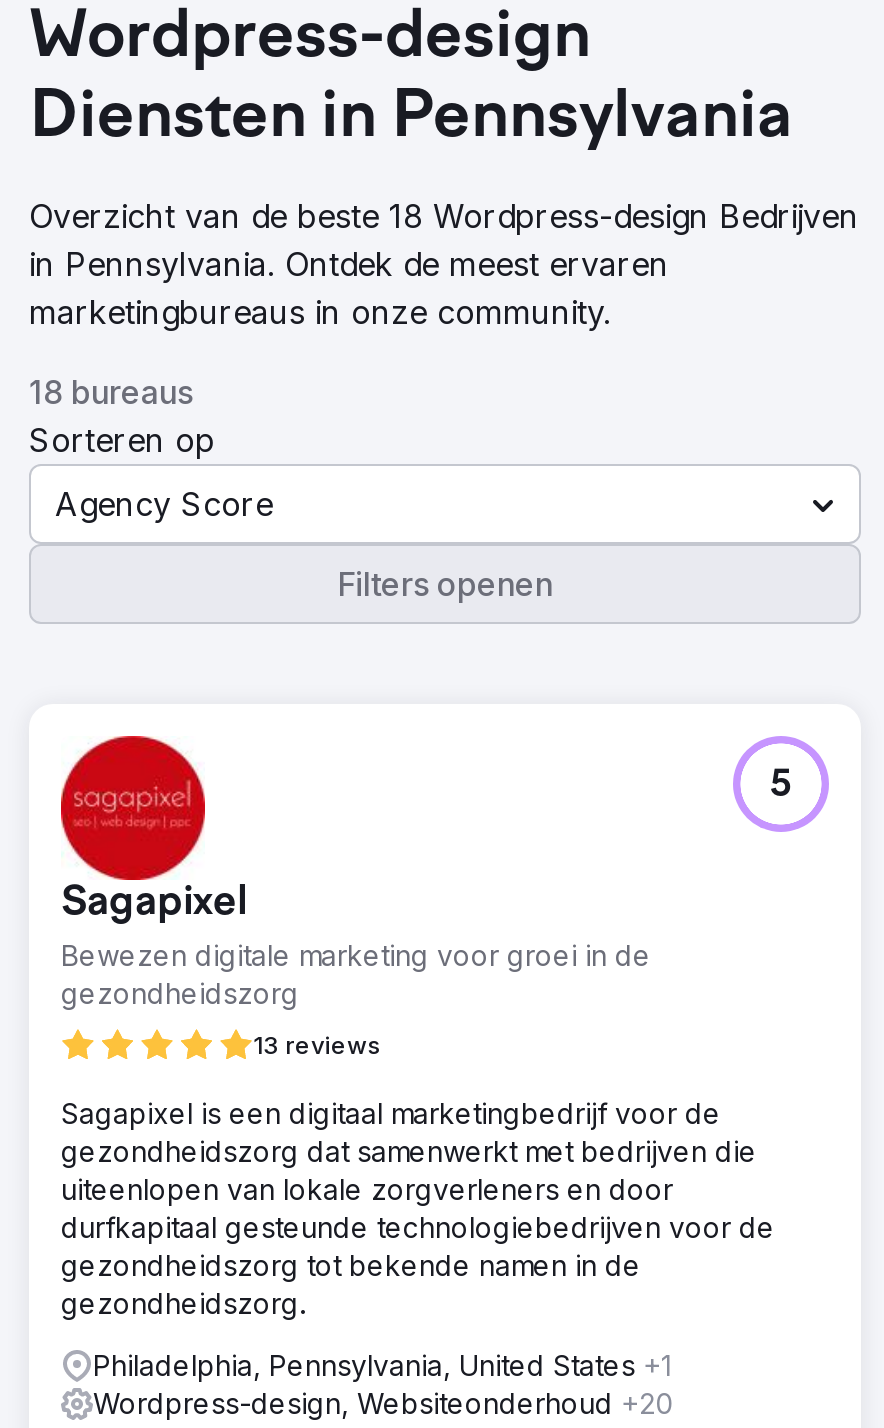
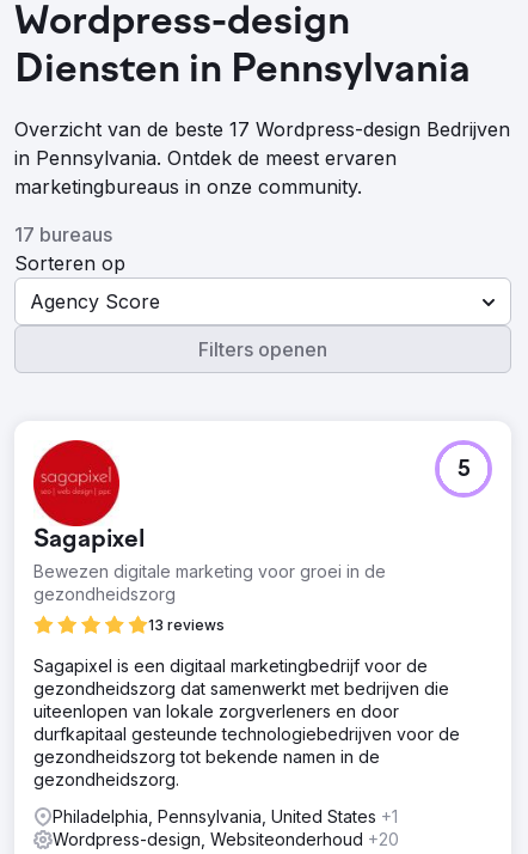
[29,196,859,236] Overzicht van de beste 18 Wordpress-design Bedrijven -> [14,117,510,141] Overzicht van de beste 17 Wordpress-design Bedrijven
[29,372,193,412] 18 bureaus -> [14,222,112,246] 17 bureaus

